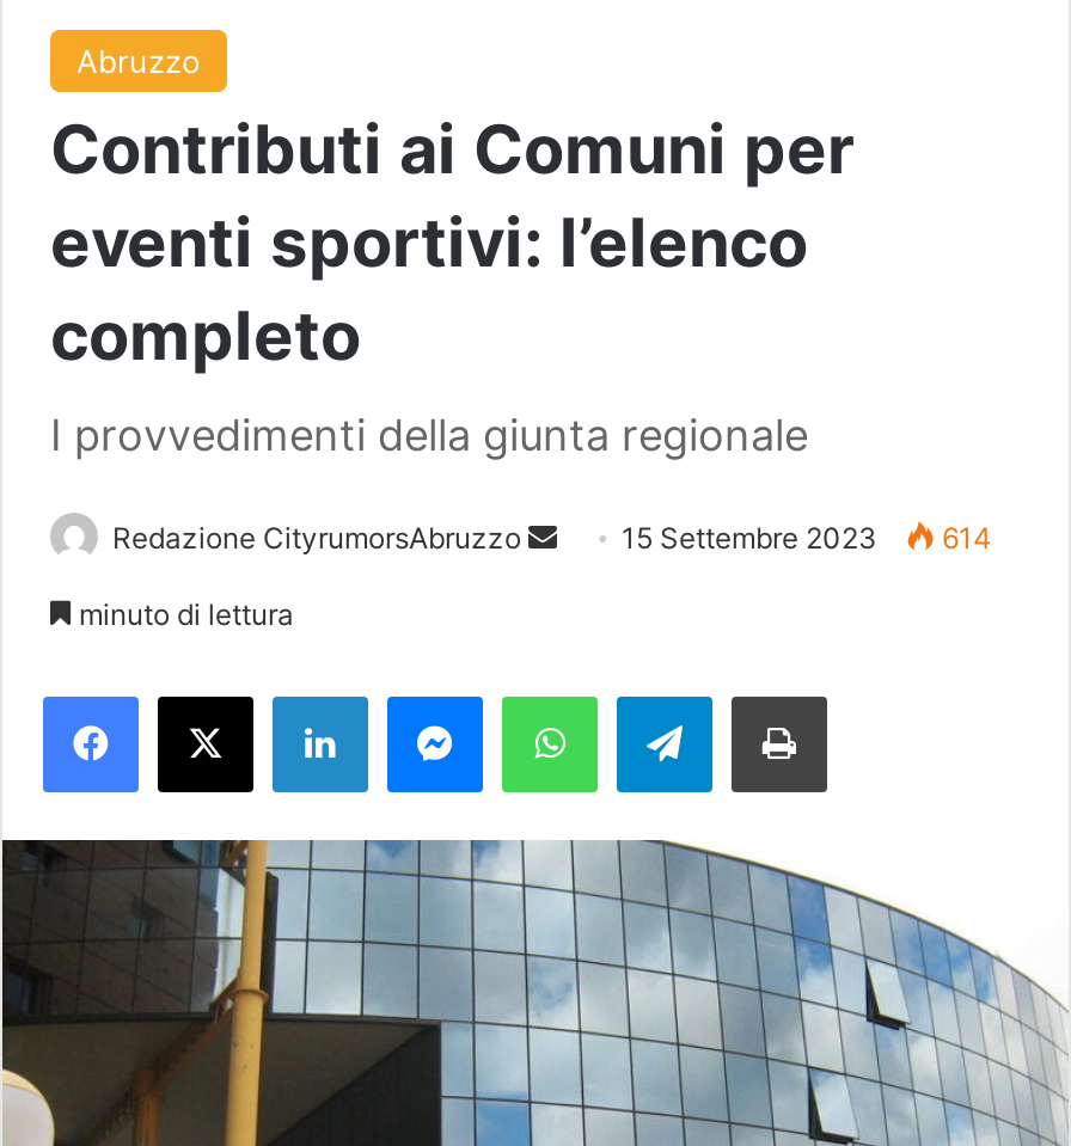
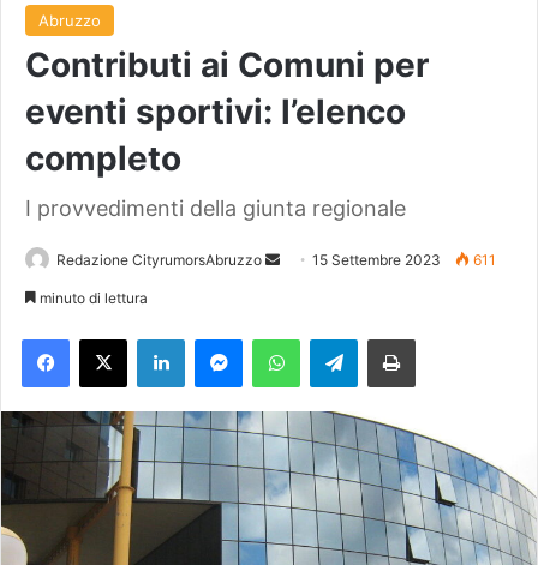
[935,521,992,557] 614 -> [470,251,496,269] 611

